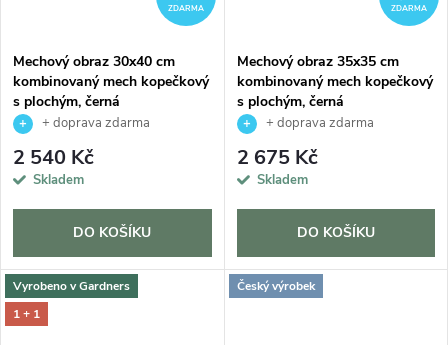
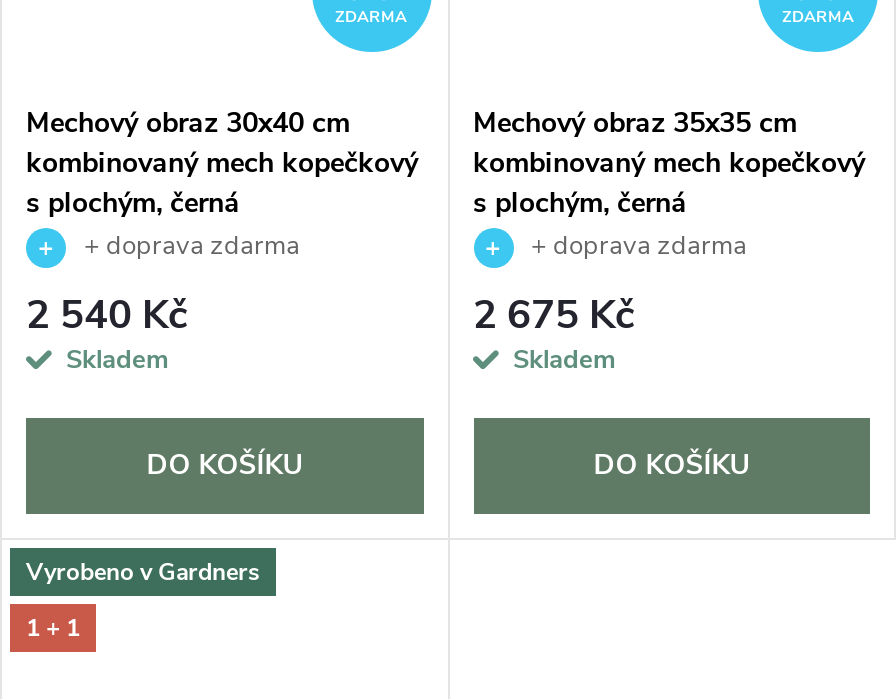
[236,278,314,294] Český výrobek -> none

